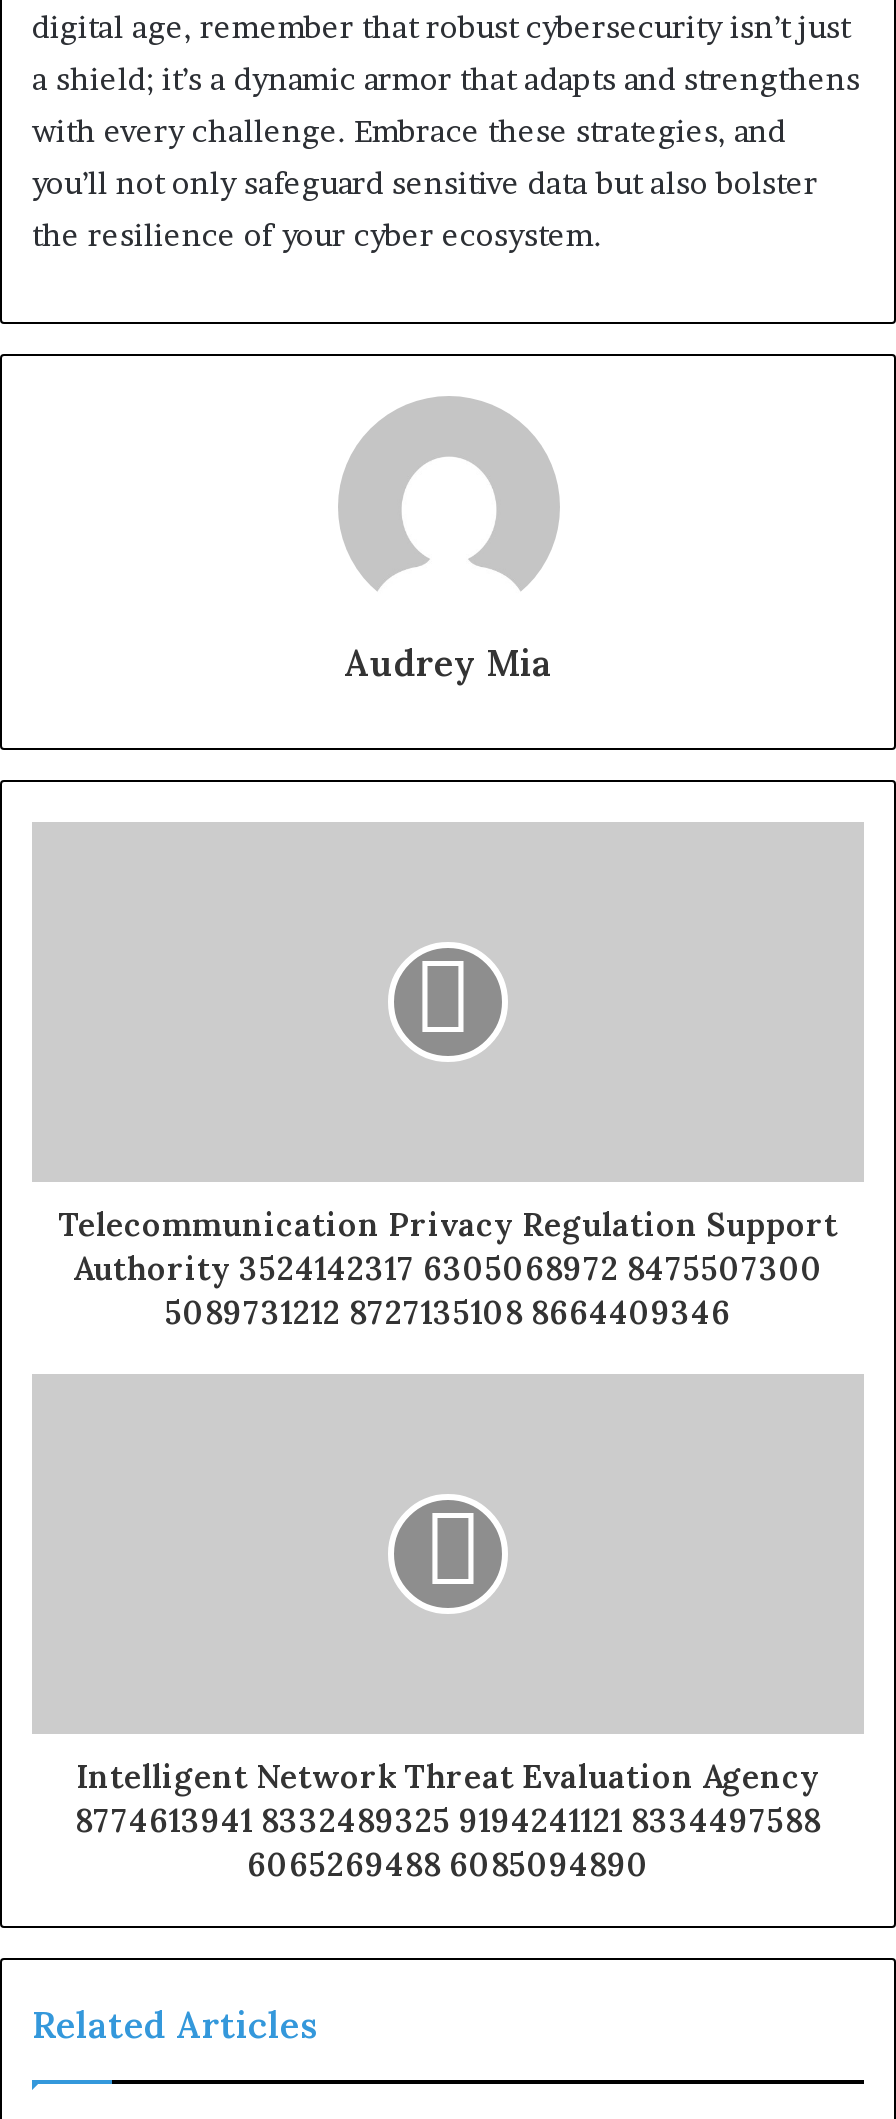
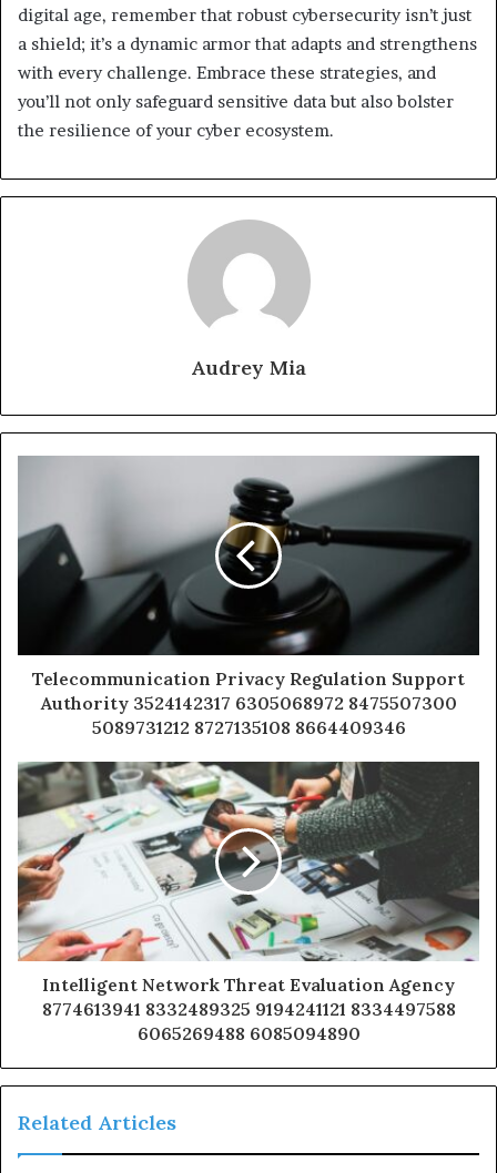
none -> [17,456,480,656] [image]
none -> [18,762,479,961] [image]

